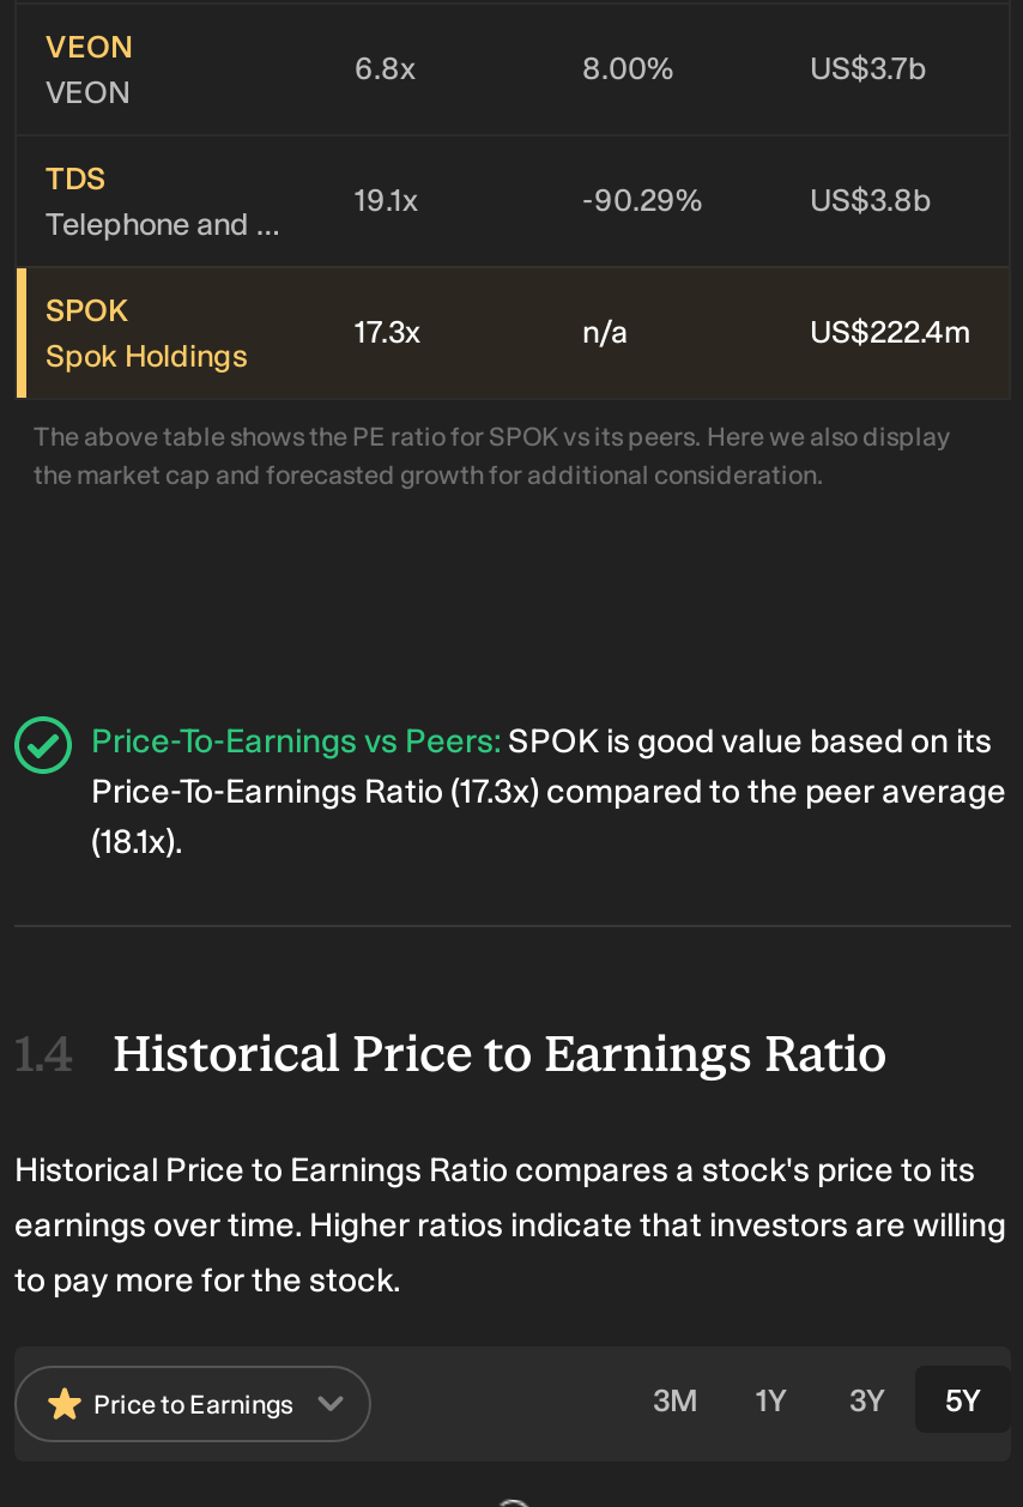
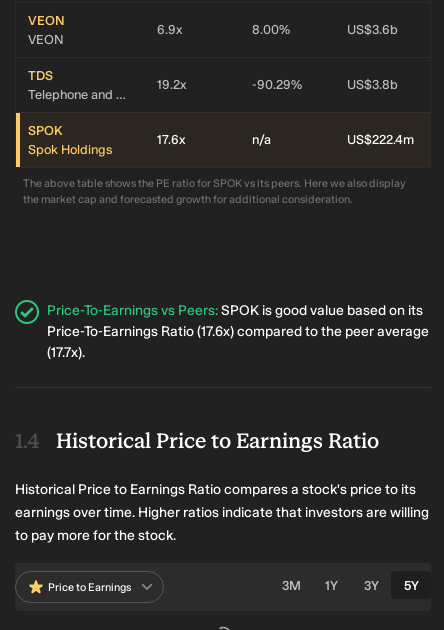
[355,50,414,86] 6.8x -> [157,22,182,37] 6.9x
[810,50,927,86] US$3.7b -> [347,22,398,37] US$3.6b
[355,182,417,218] 19.1x -> [157,77,186,92] 19.2x
[355,314,419,350] 17.3x -> [157,132,185,147] 17.6x
[91,771,1006,863] Price-To-Earnings Ratio (17.3x) compared to the peer average | (18.1x). -> [47,323,429,361] Price-To-Earnings Ratio (17.6x) compared to the peer average | (17.7x).

